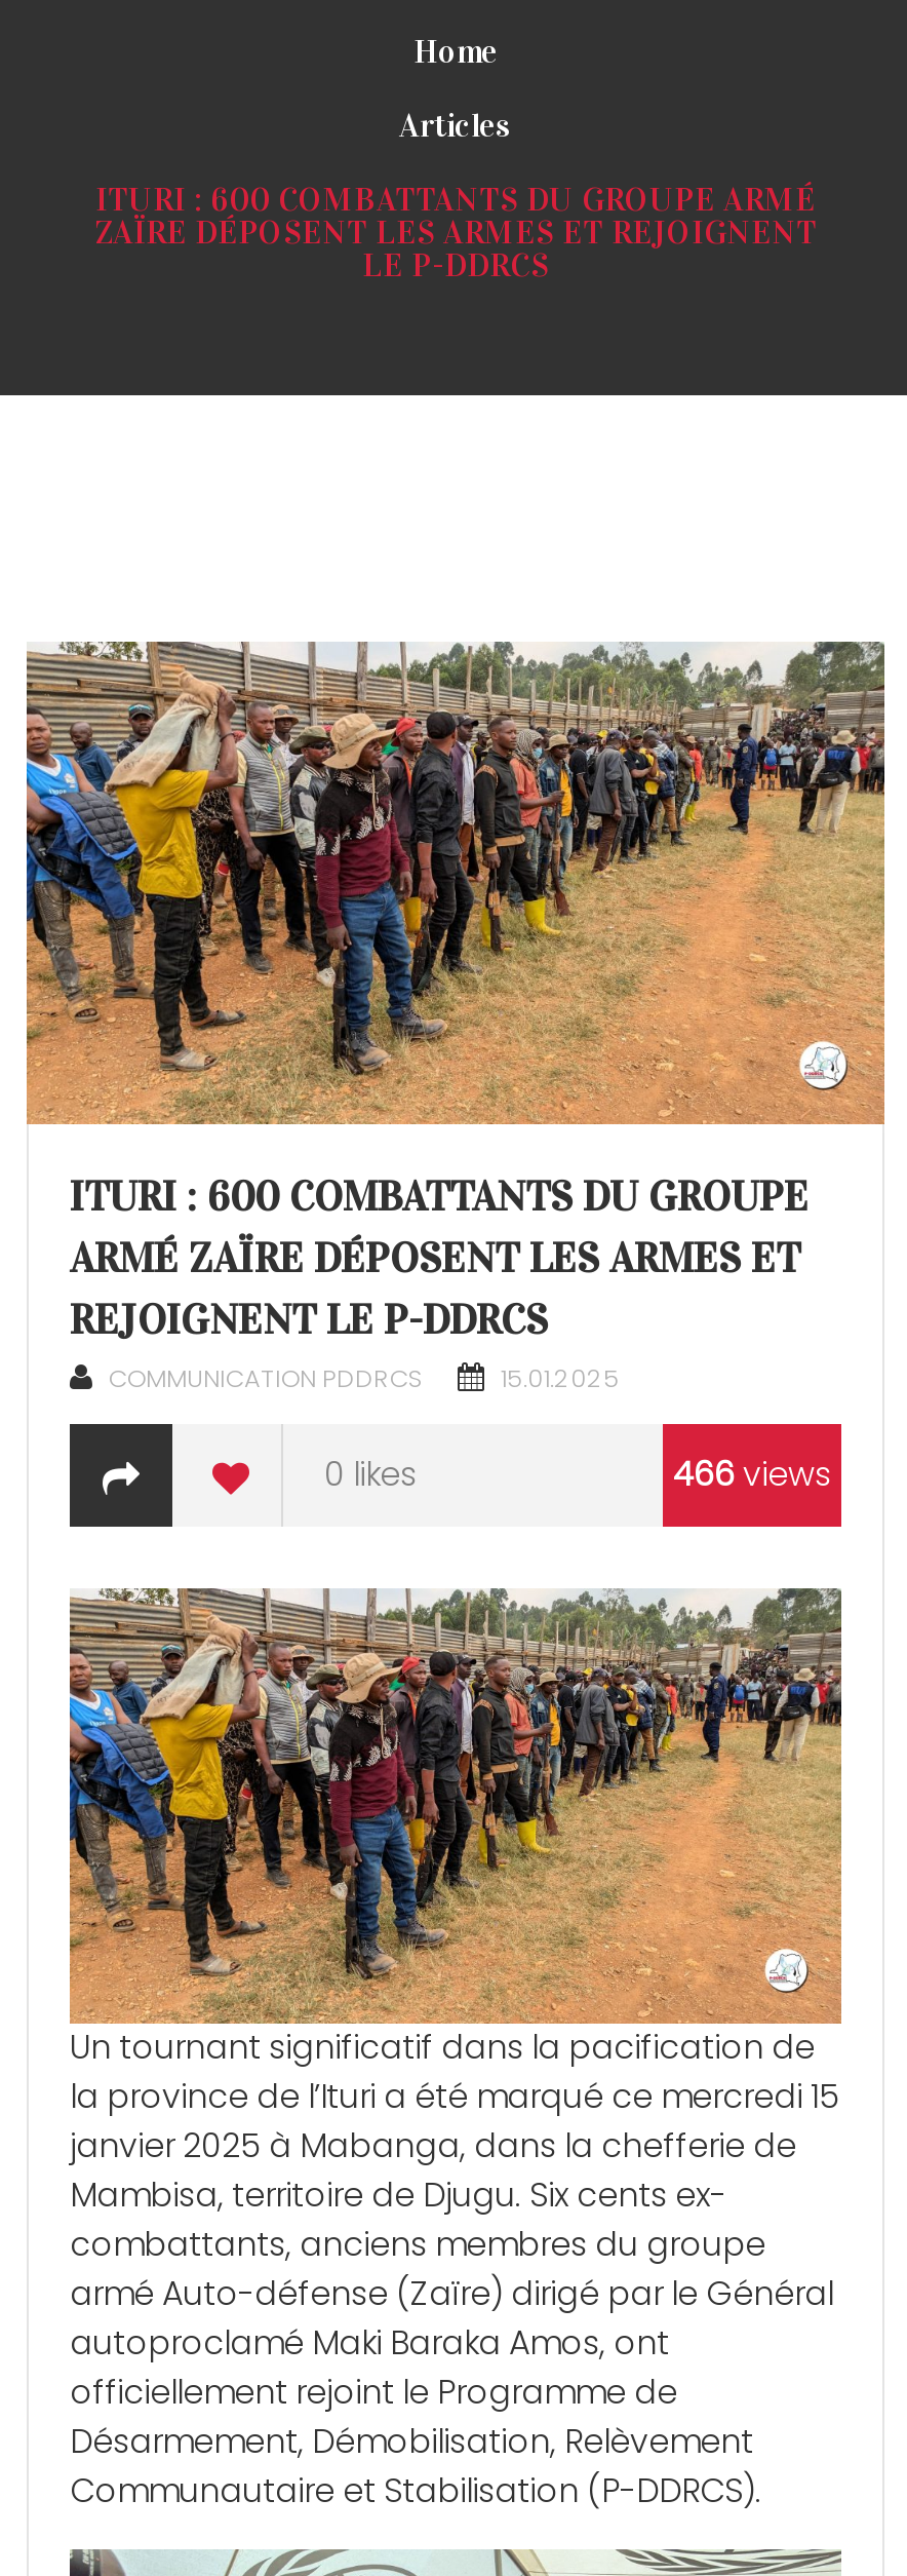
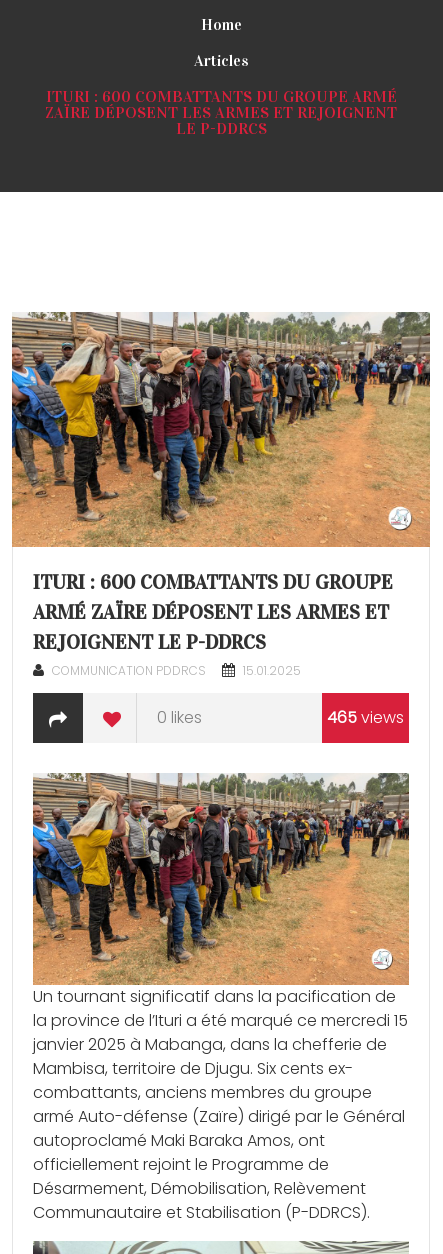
[673,1451,831,1498] 466 views -> [327,706,404,729] 465 views

